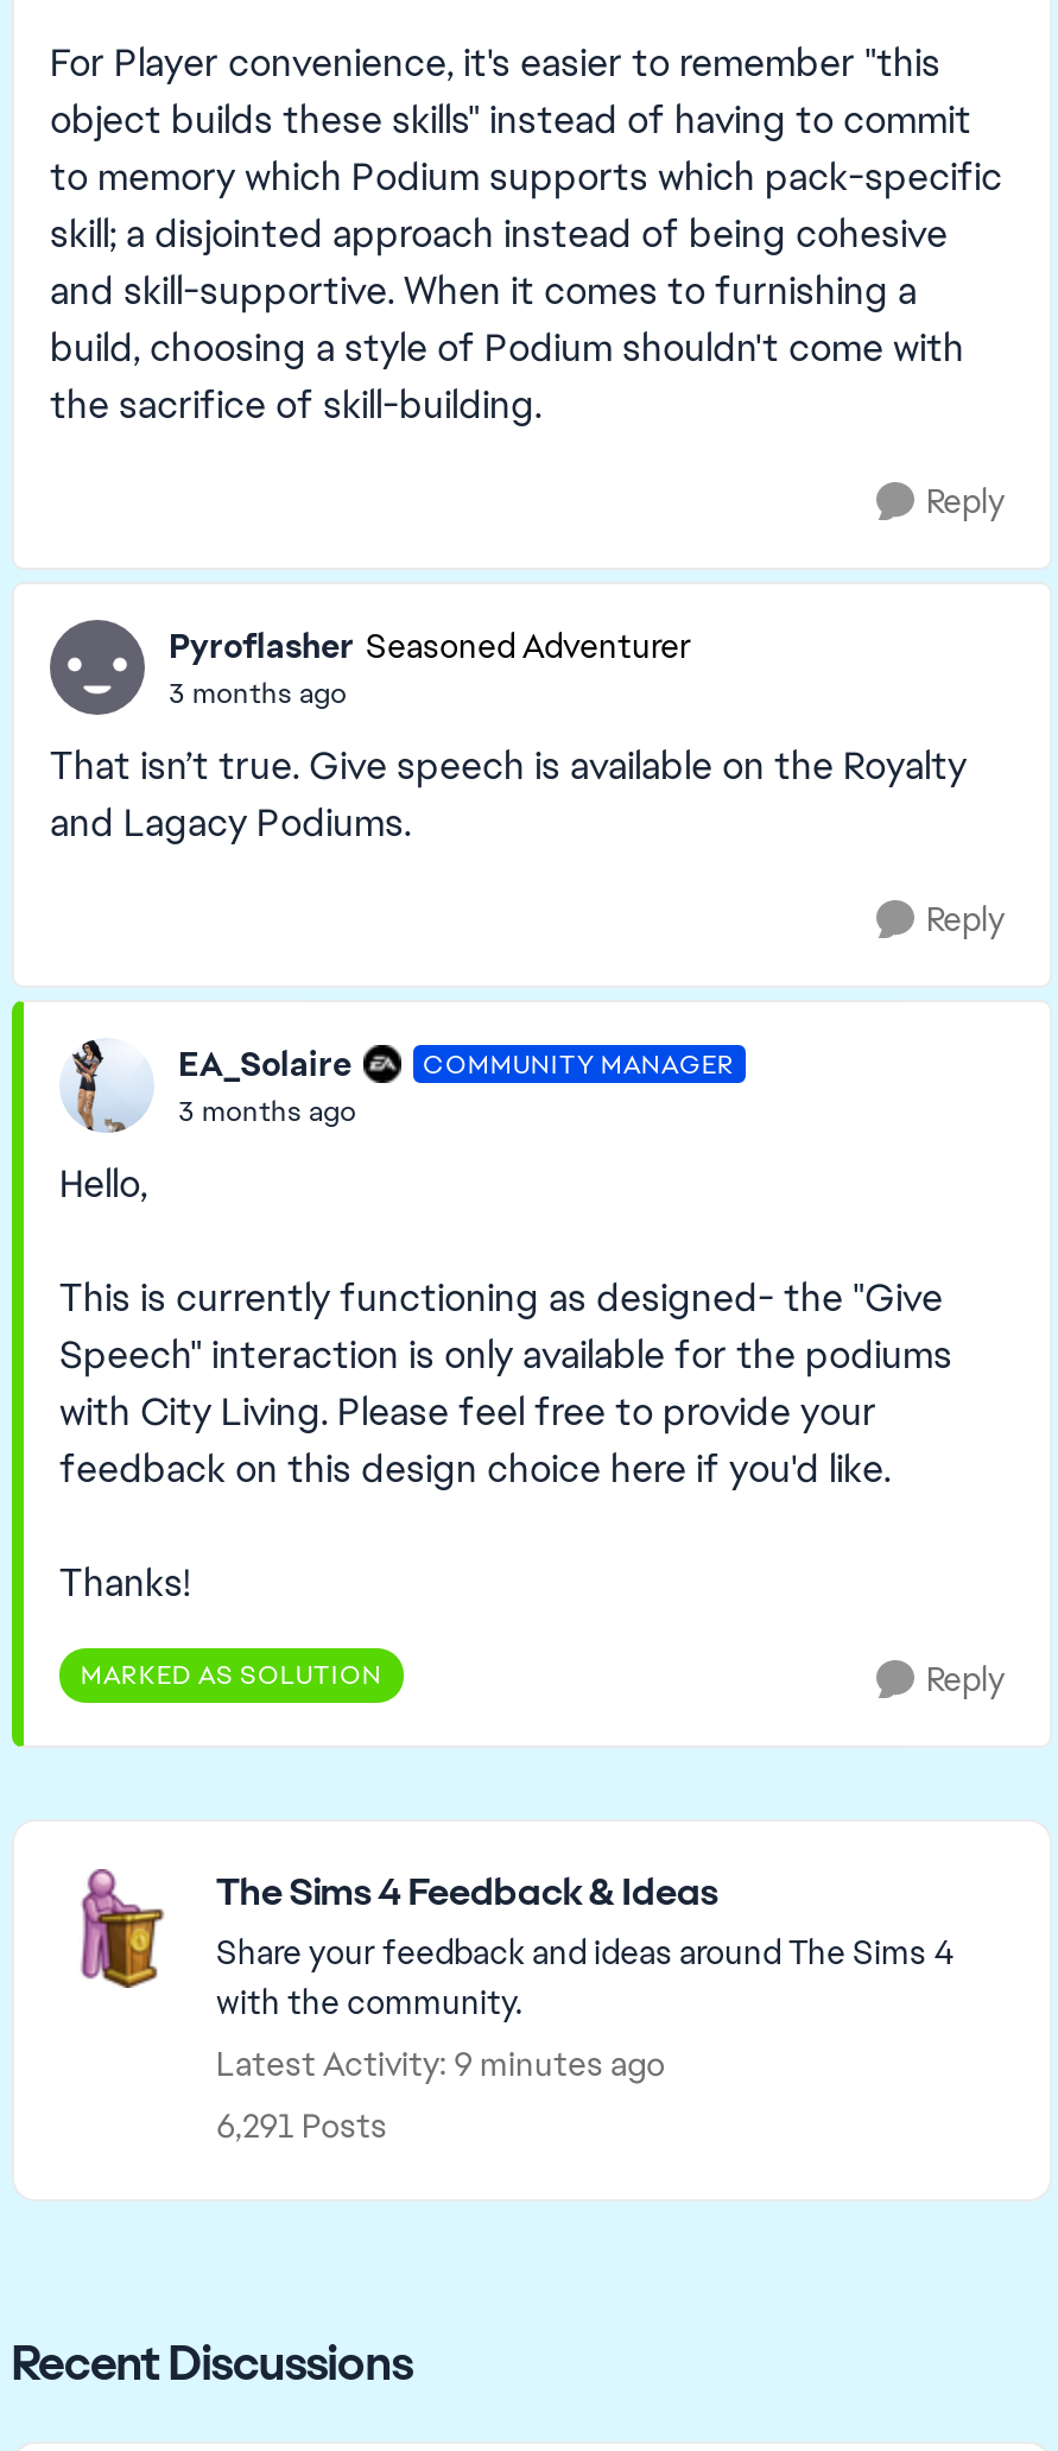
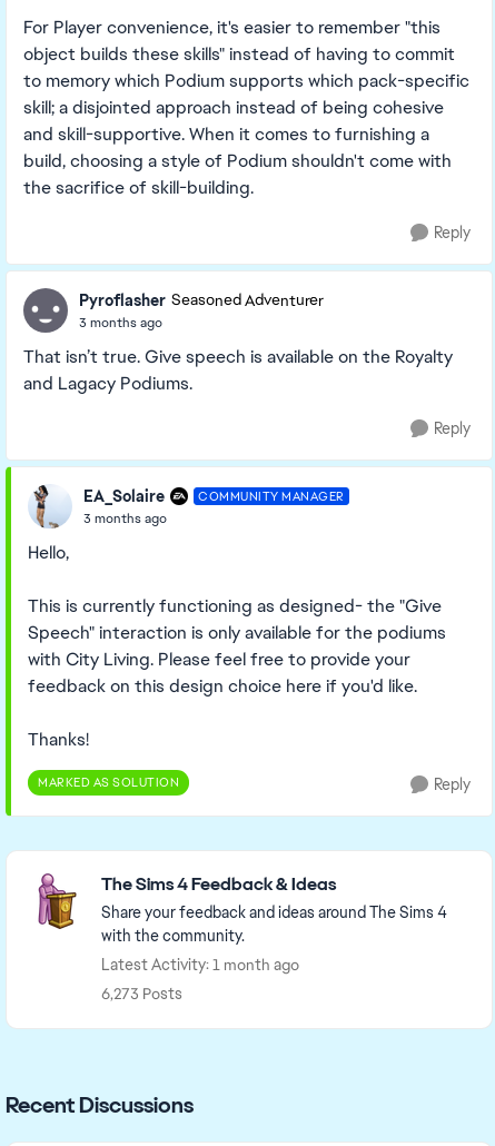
[216,2042,665,2085] Latest Activity: 9 minutes ago -> [101,955,299,975] Latest Activity: 1 month ago
[216,2104,387,2147] 6,291 Posts -> [101,984,182,1004] 6,273 Posts

